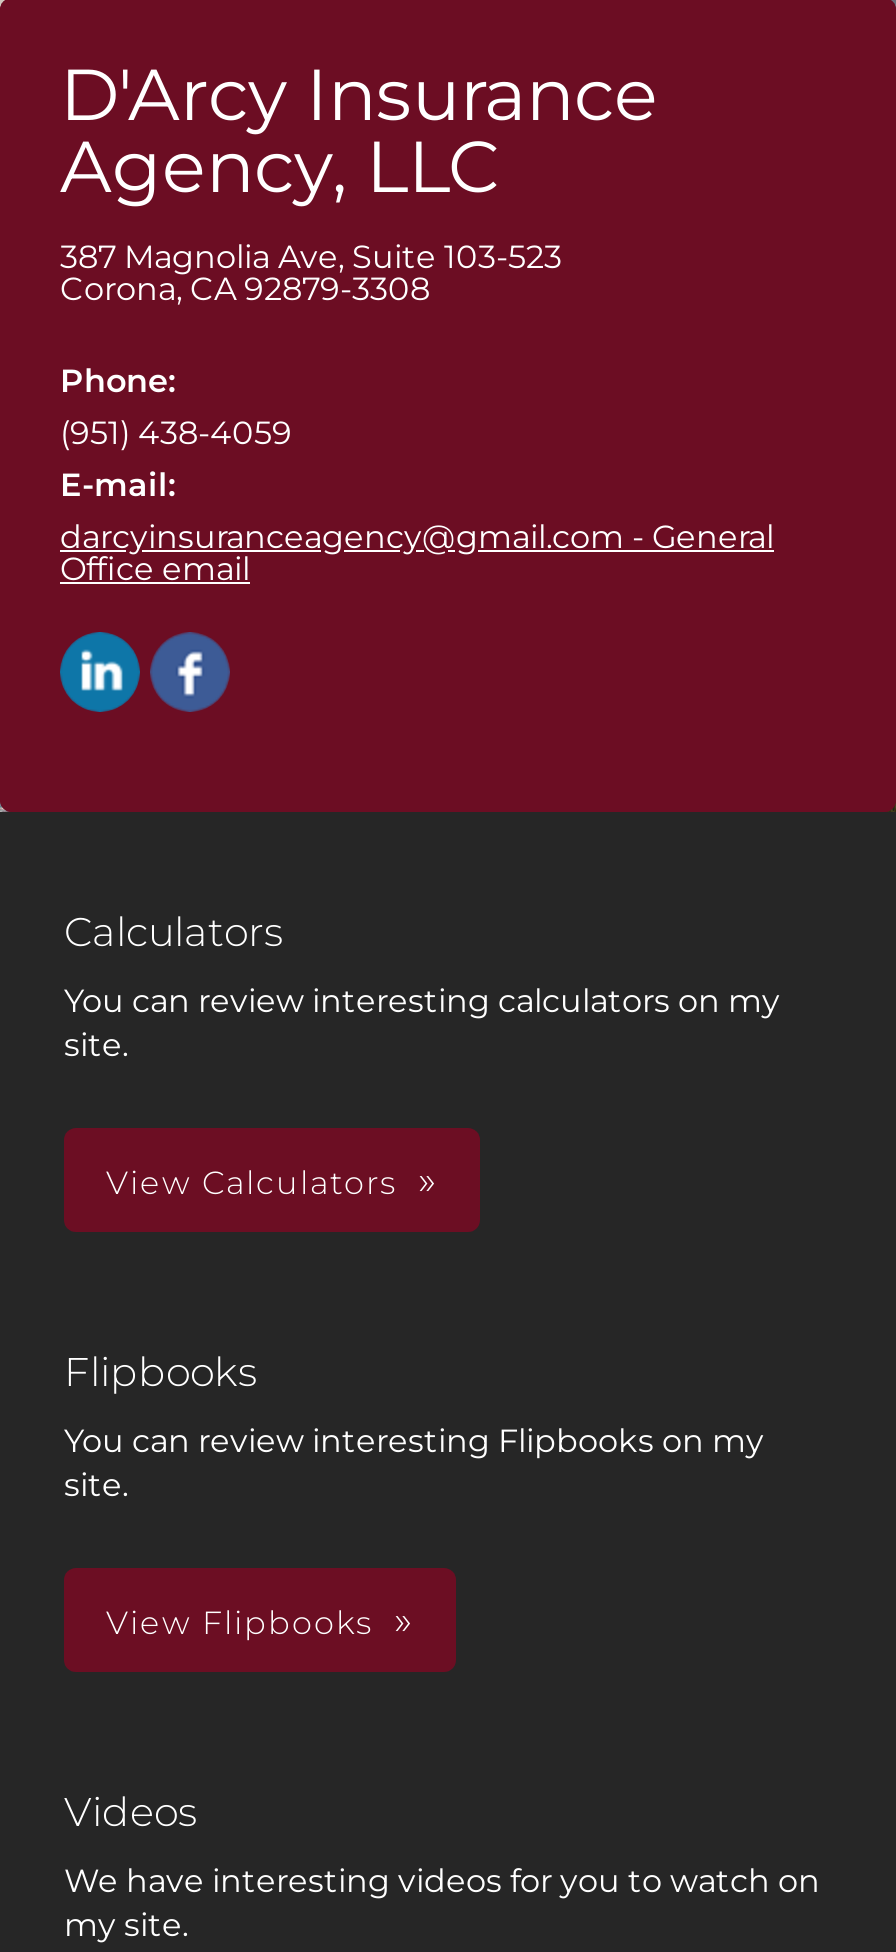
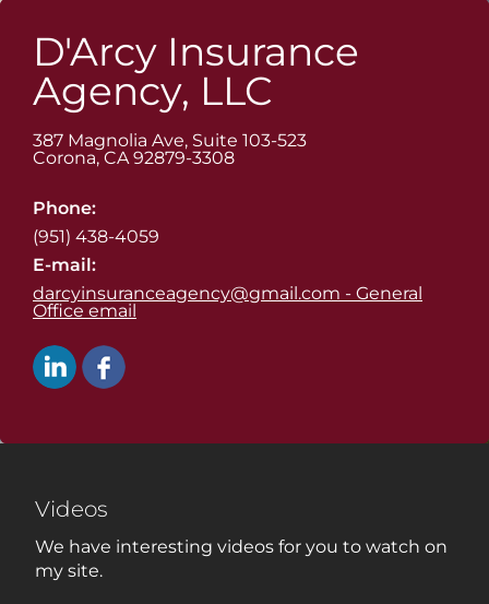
[64,908,780,1064] Calculators | You can review interesting calculators on my | site. -> none
[106,1164,398,1202] View Calculators -> none
[64,1348,764,1504] Flipbooks | You can review interesting Flipbooks on my | site. -> none
[106,1604,374,1642] View Flipbooks -> none

